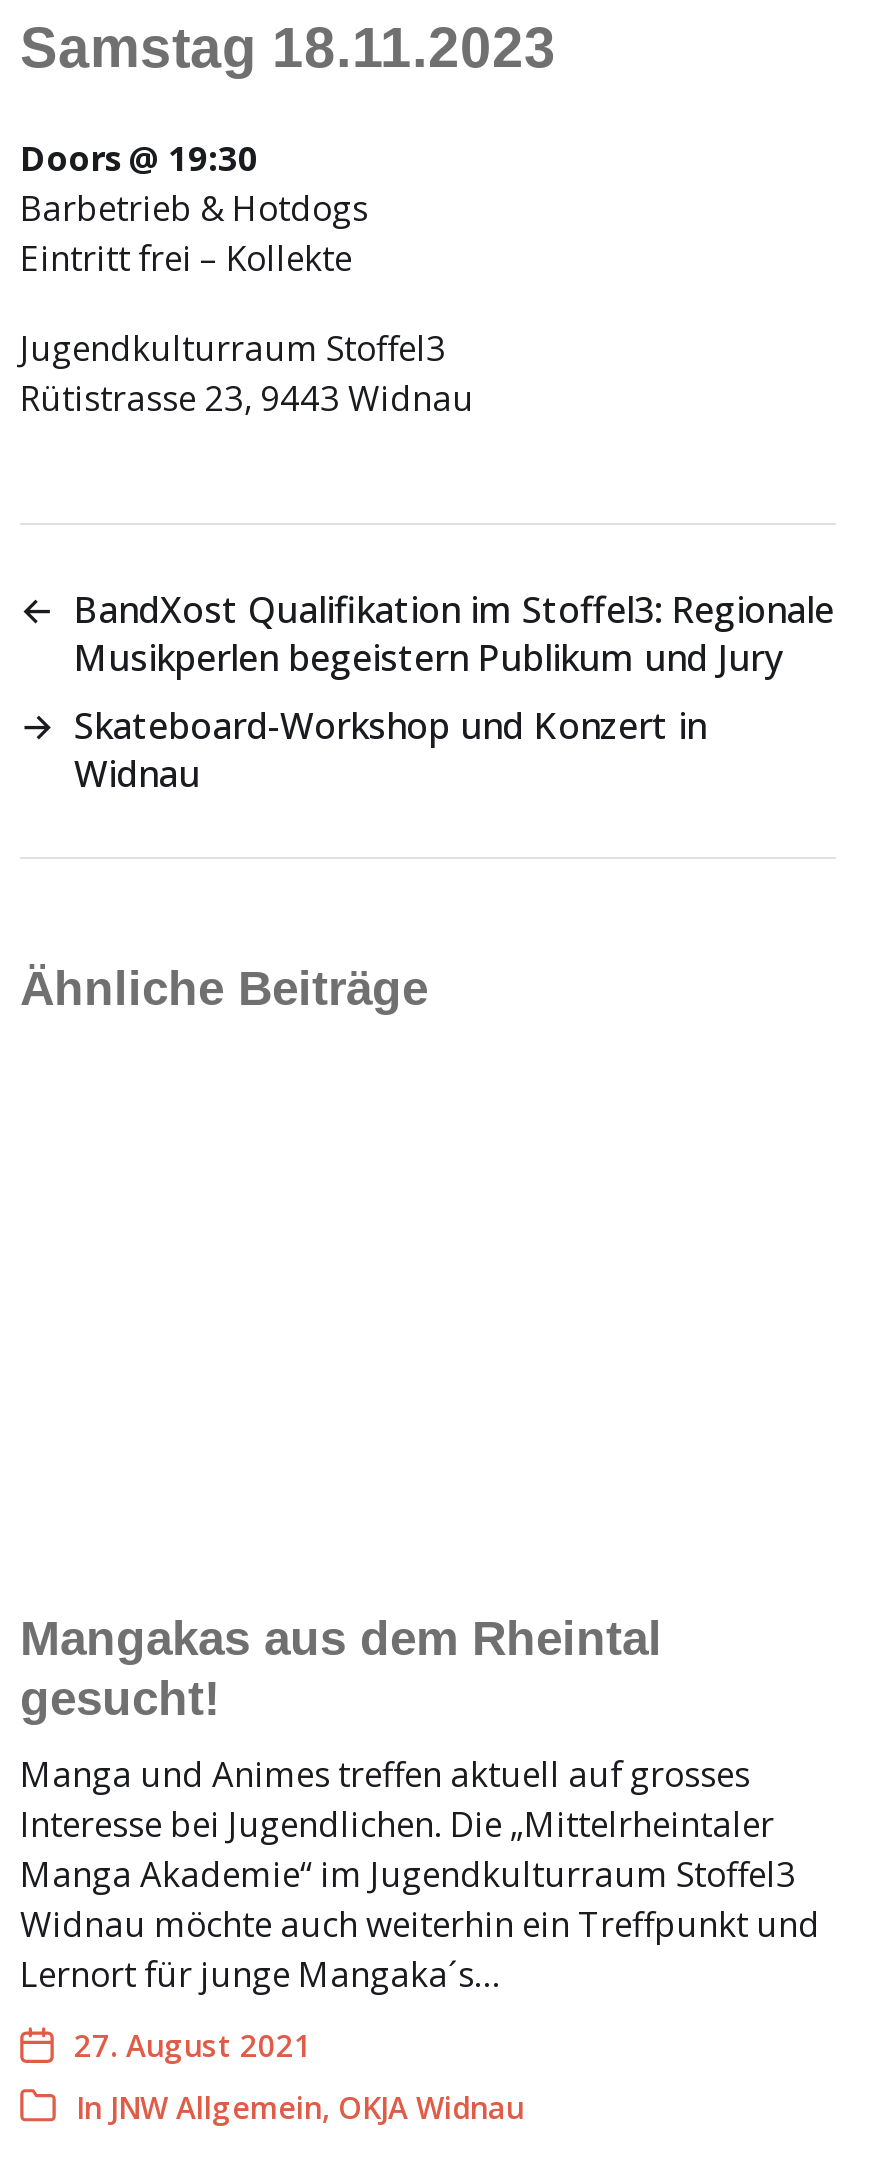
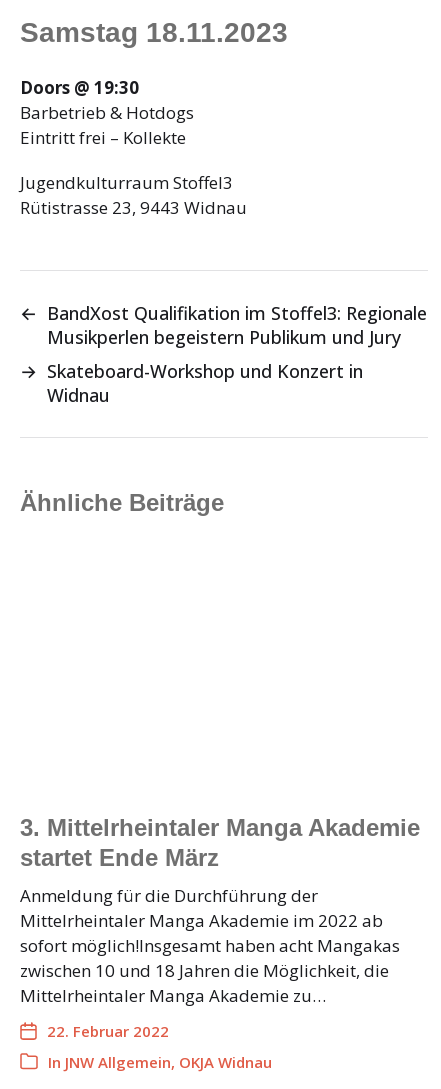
[20,1611,662,1725] Mangakas aus dem Rheintal | gesucht! -> [20,814,420,871] 3. Mittelrheintaler Manga Akademie | startet Ende März
[20,1751,820,1997] Manga und Animes treffen aktuell auf grosses | Interesse bei Jugendlichen. Die „Mittelrheintaler | Manga Akademie“ im Jugendkulturraum Stoffel3 | Widnau möchte auch weiterhin ein Treffpunkt und | Lernort für junge Mangaka´s… -> [20,884,400,1007] Anmeldung für die Durchführung der | Mittelrheintaler Manga Akademie im 2022 ab | sofort möglich!Insgesamt haben acht Mangakas | zwischen 10 und 18 Jahren die Möglichkeit, die | Mittelrheintaler Manga Akademie zu…
[74,2025,312,2065] 27. August 2021 -> [47,1021,169,1041] 22. Februar 2022

